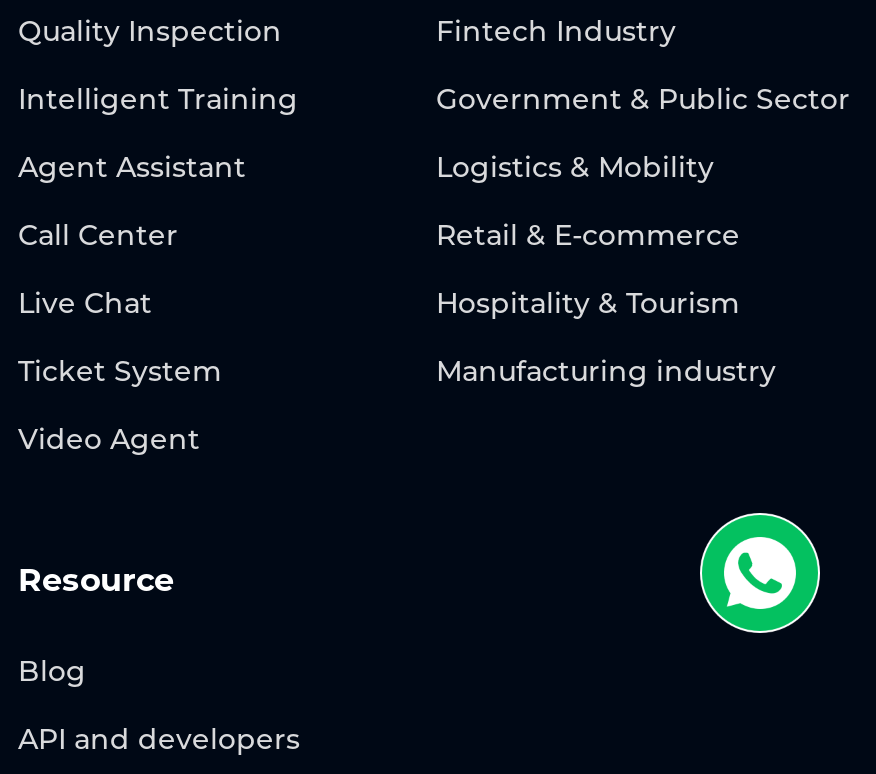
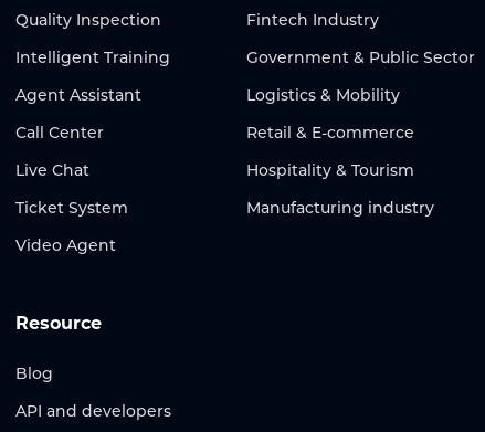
[698,511,822,635] [image] -> none

